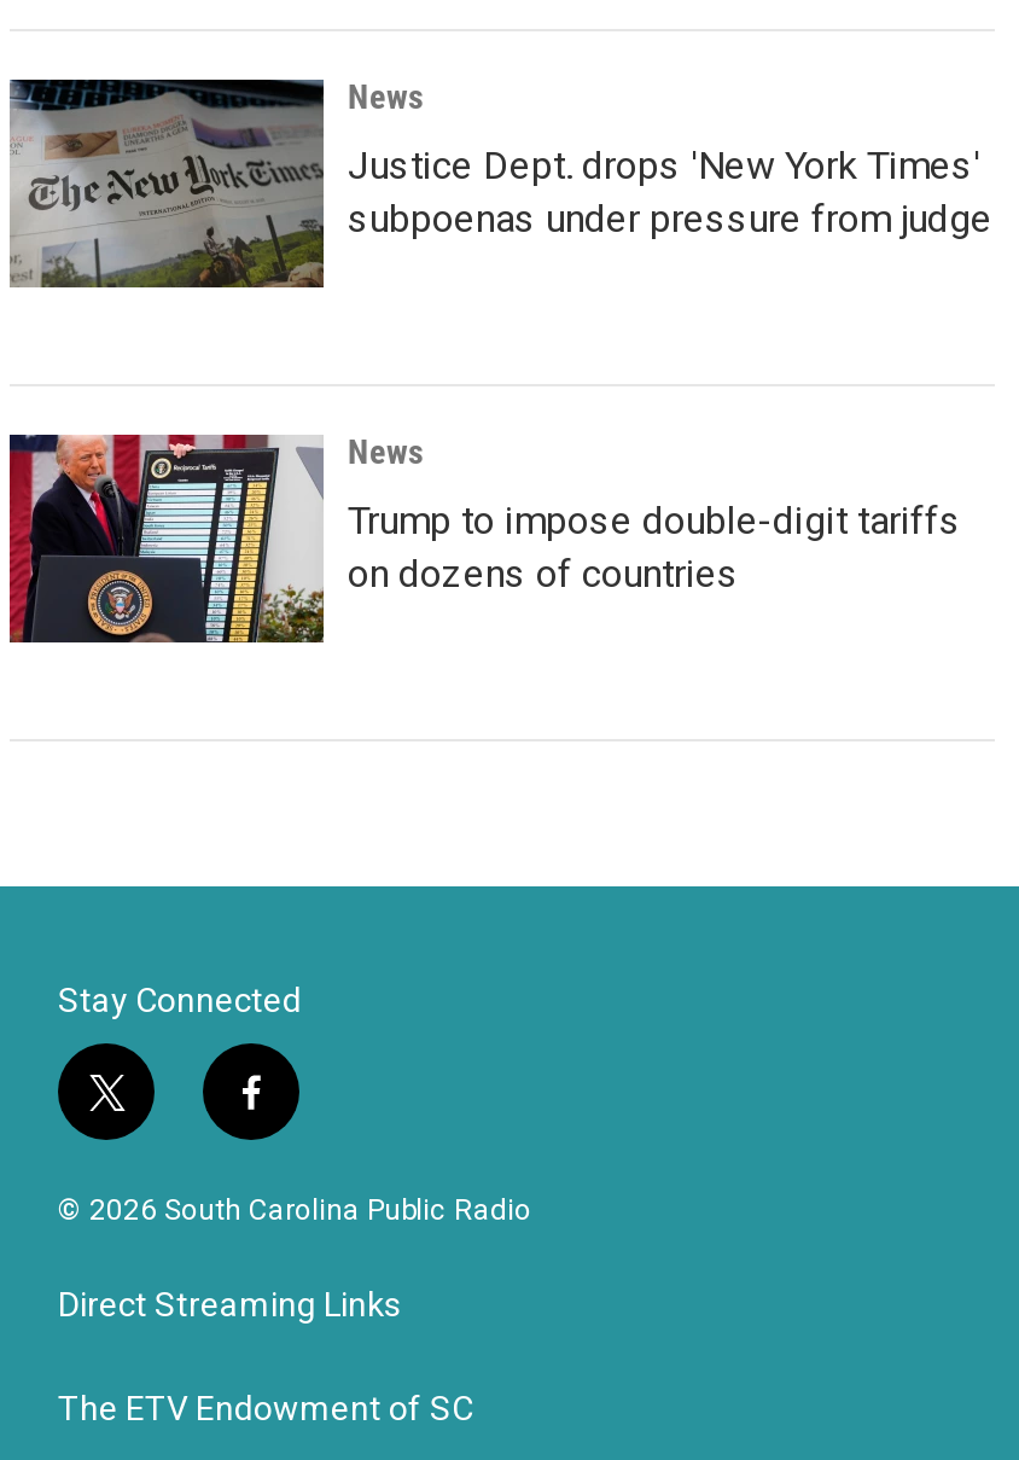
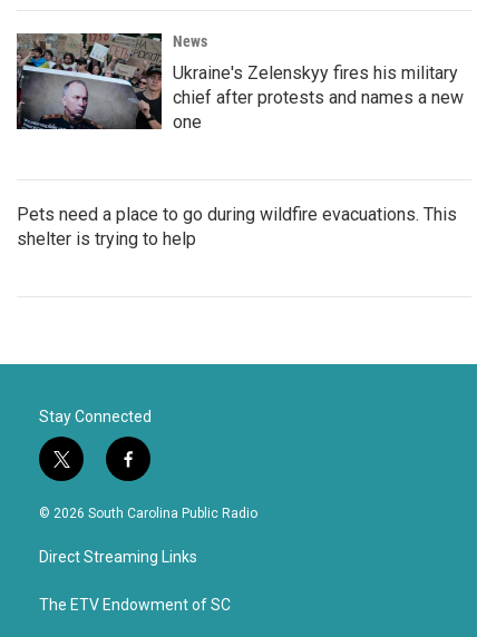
[12,77,992,290] [image] | Justice Dept. drops 'New York Times' | subpoenas under pressure from judge -> [17,32,464,133] [image] | Ukraine's Zelenskyy fires his military | chief after protests and names a new | one
[348,432,961,597] News | Trump to impose double-digit tariffs | on dozens of countries -> [17,204,457,249] Pets need a place to go during wildfire evacuations. This | shelter is trying to help

